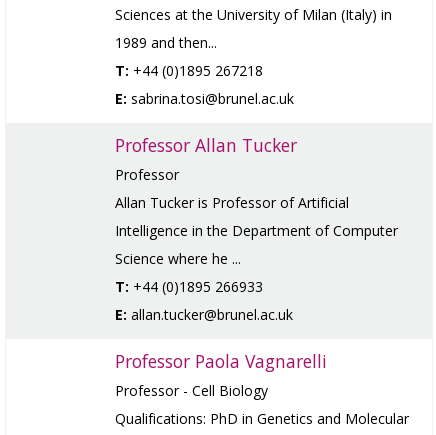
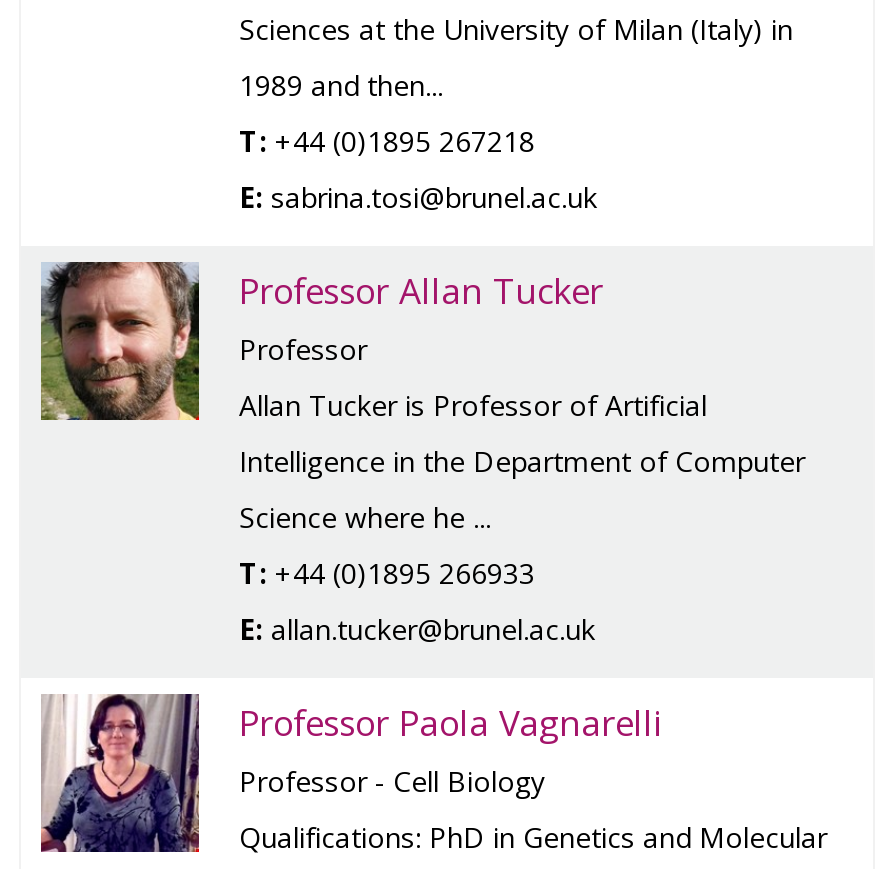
none -> [39,260,201,422] [image]
none -> [39,692,201,854] [image]

